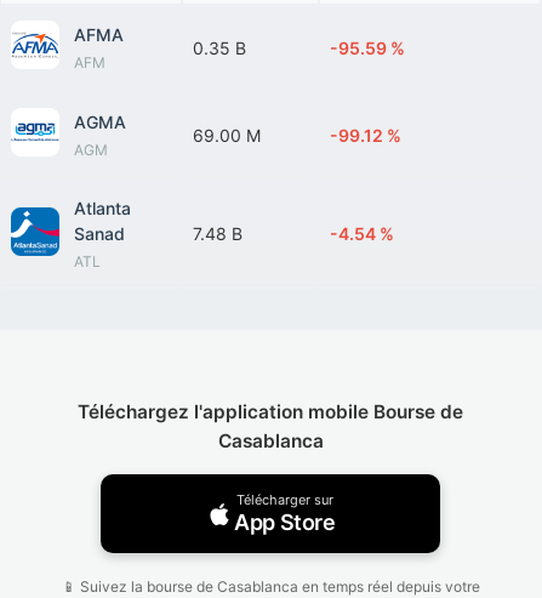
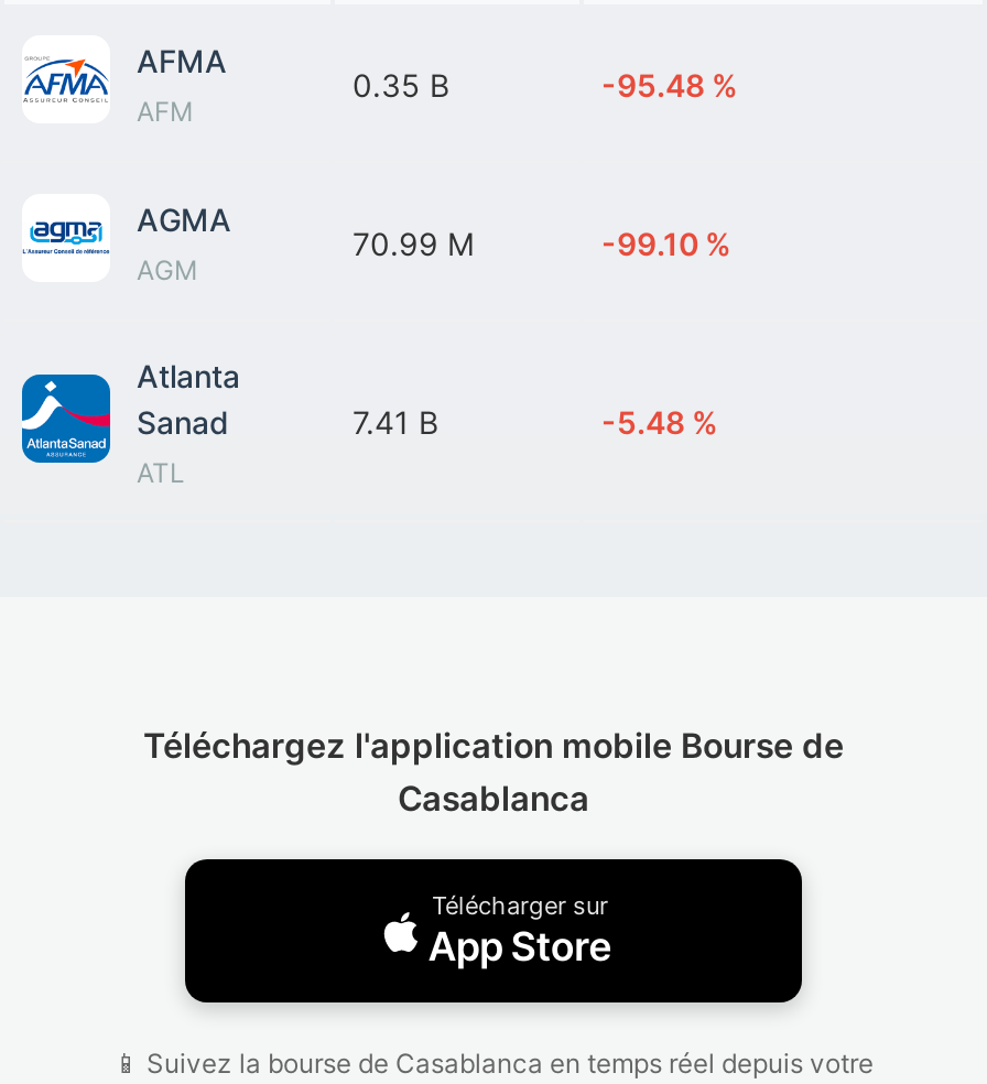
[330,38,405,58] -95.59 % -> [601,66,738,104] -95.48 %
[193,125,261,146] 69.00 M -> [352,225,474,262] 70.99 M
[330,125,401,146] -99.12 % -> [601,225,731,262] -99.10 %
[193,223,243,244] 7.48 B -> [352,403,438,441] 7.41 B
[330,223,394,244] -4.54 % -> [601,403,718,441] -5.48 %

